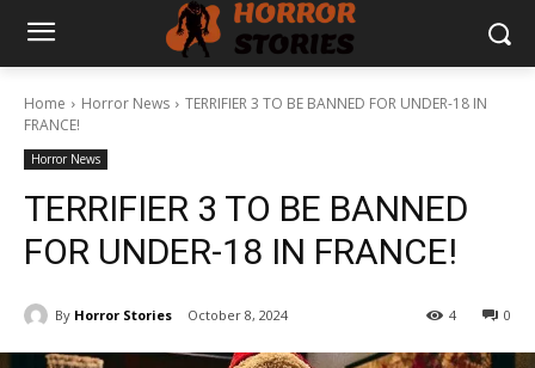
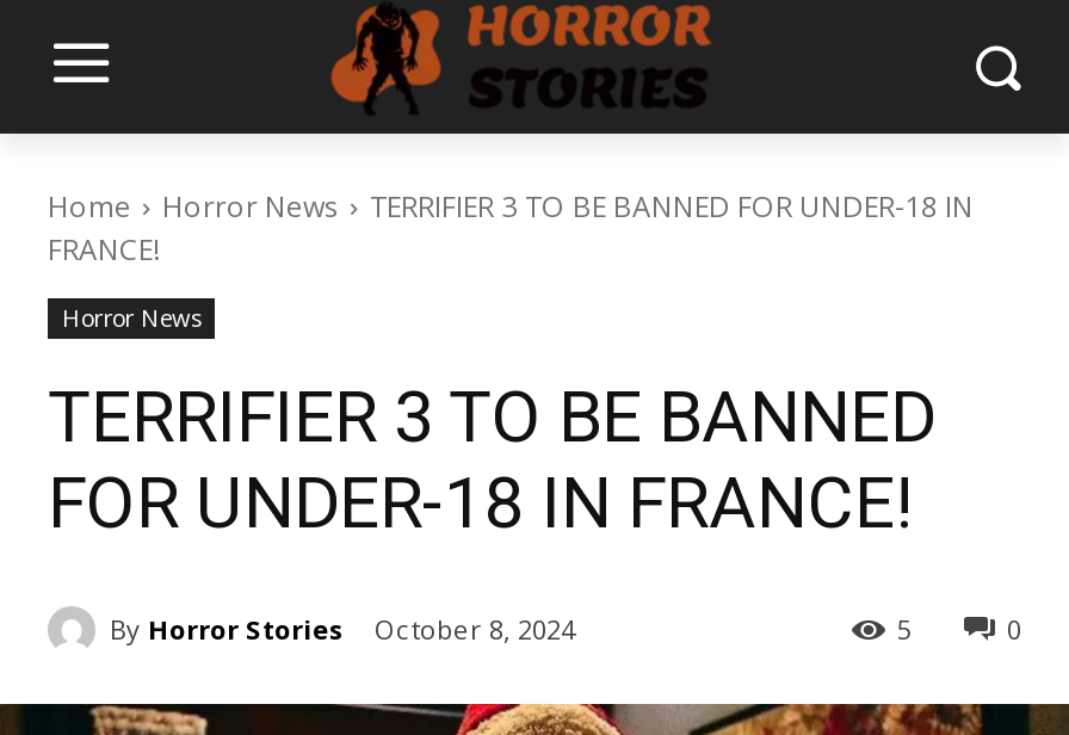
[449,306,456,324] 4 -> [897,611,912,647] 5

